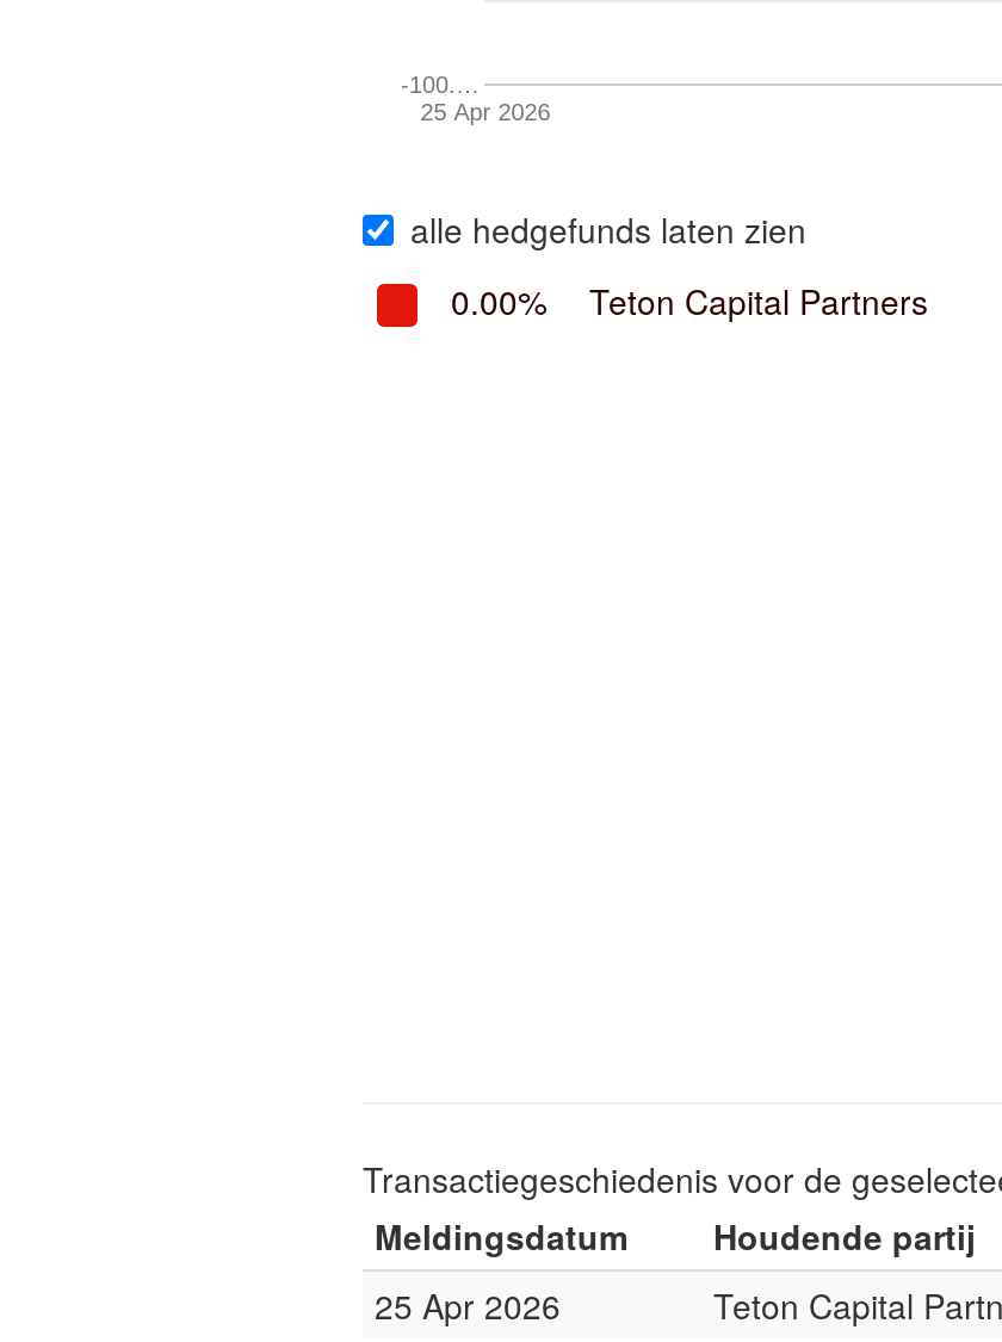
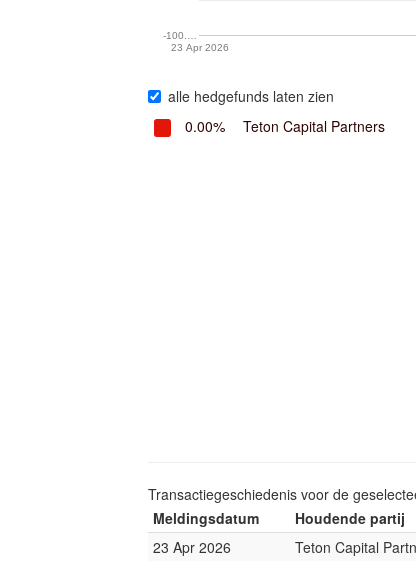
[422,99,552,125] 25 Apr 2026 -> [171,41,229,52] 23 Apr 2026
[375,1281,561,1329] 25 Apr 2026 -> [153,537,231,557] 23 Apr 2026

